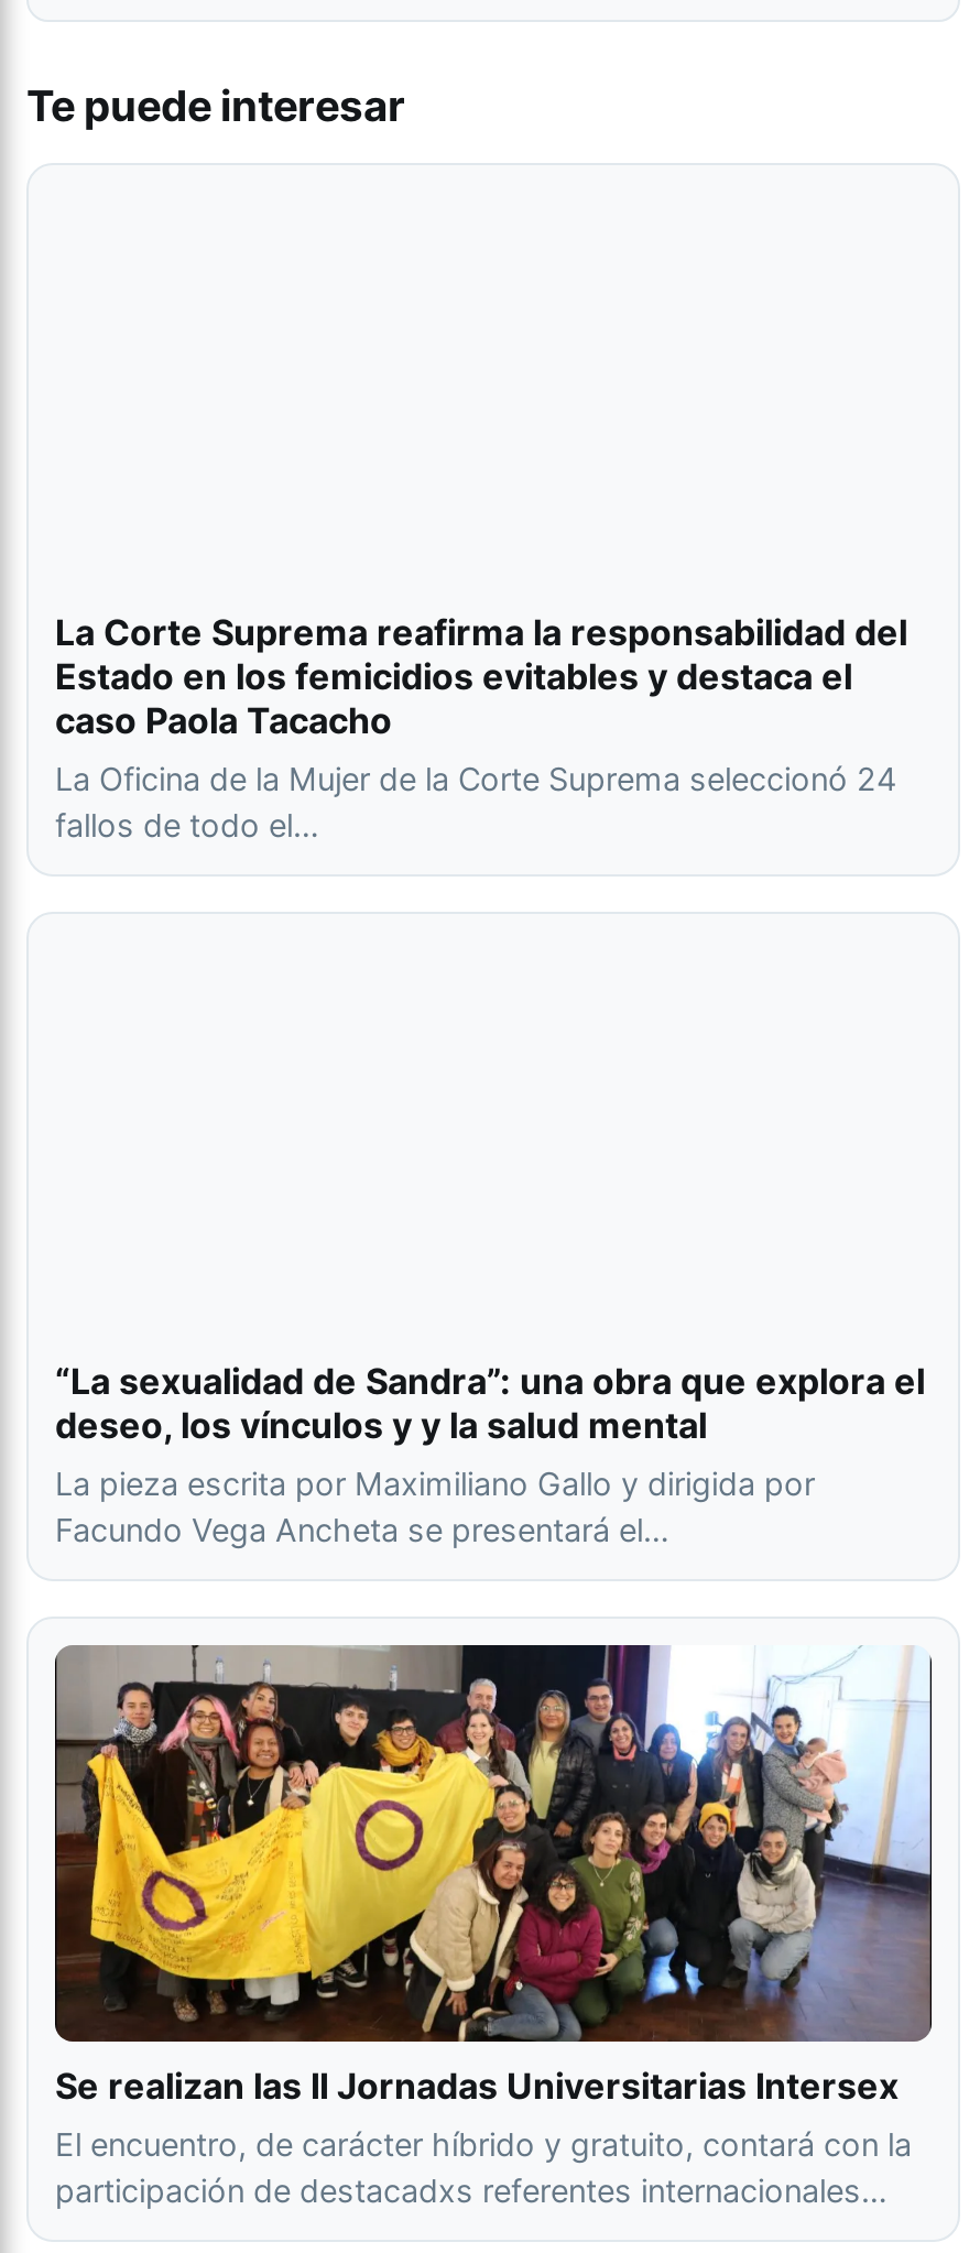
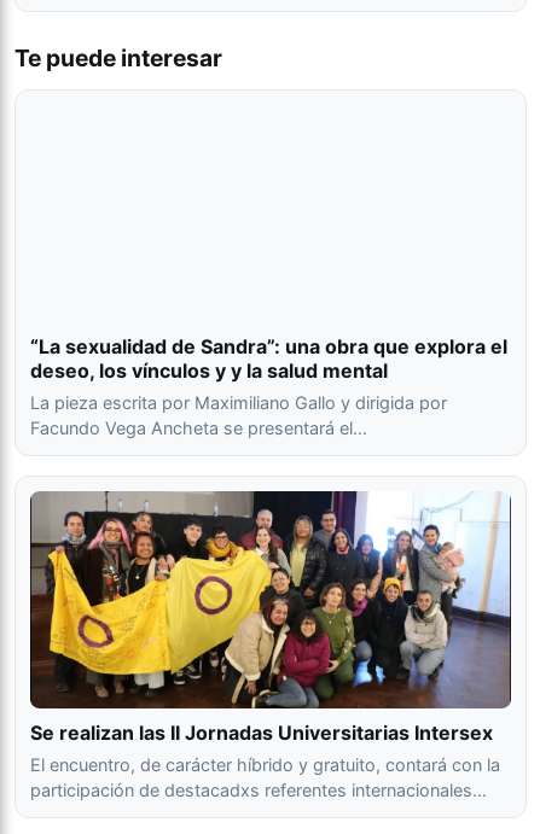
[55,609,907,843] La Corte Suprema reafirma la responsabilidad del | Estado en los femicidios evitables y destaca el | caso Paola Tacacho | La Oficina de la Mujer de la Corte Suprema seleccionó 24 | fallos de todo el… -> none

